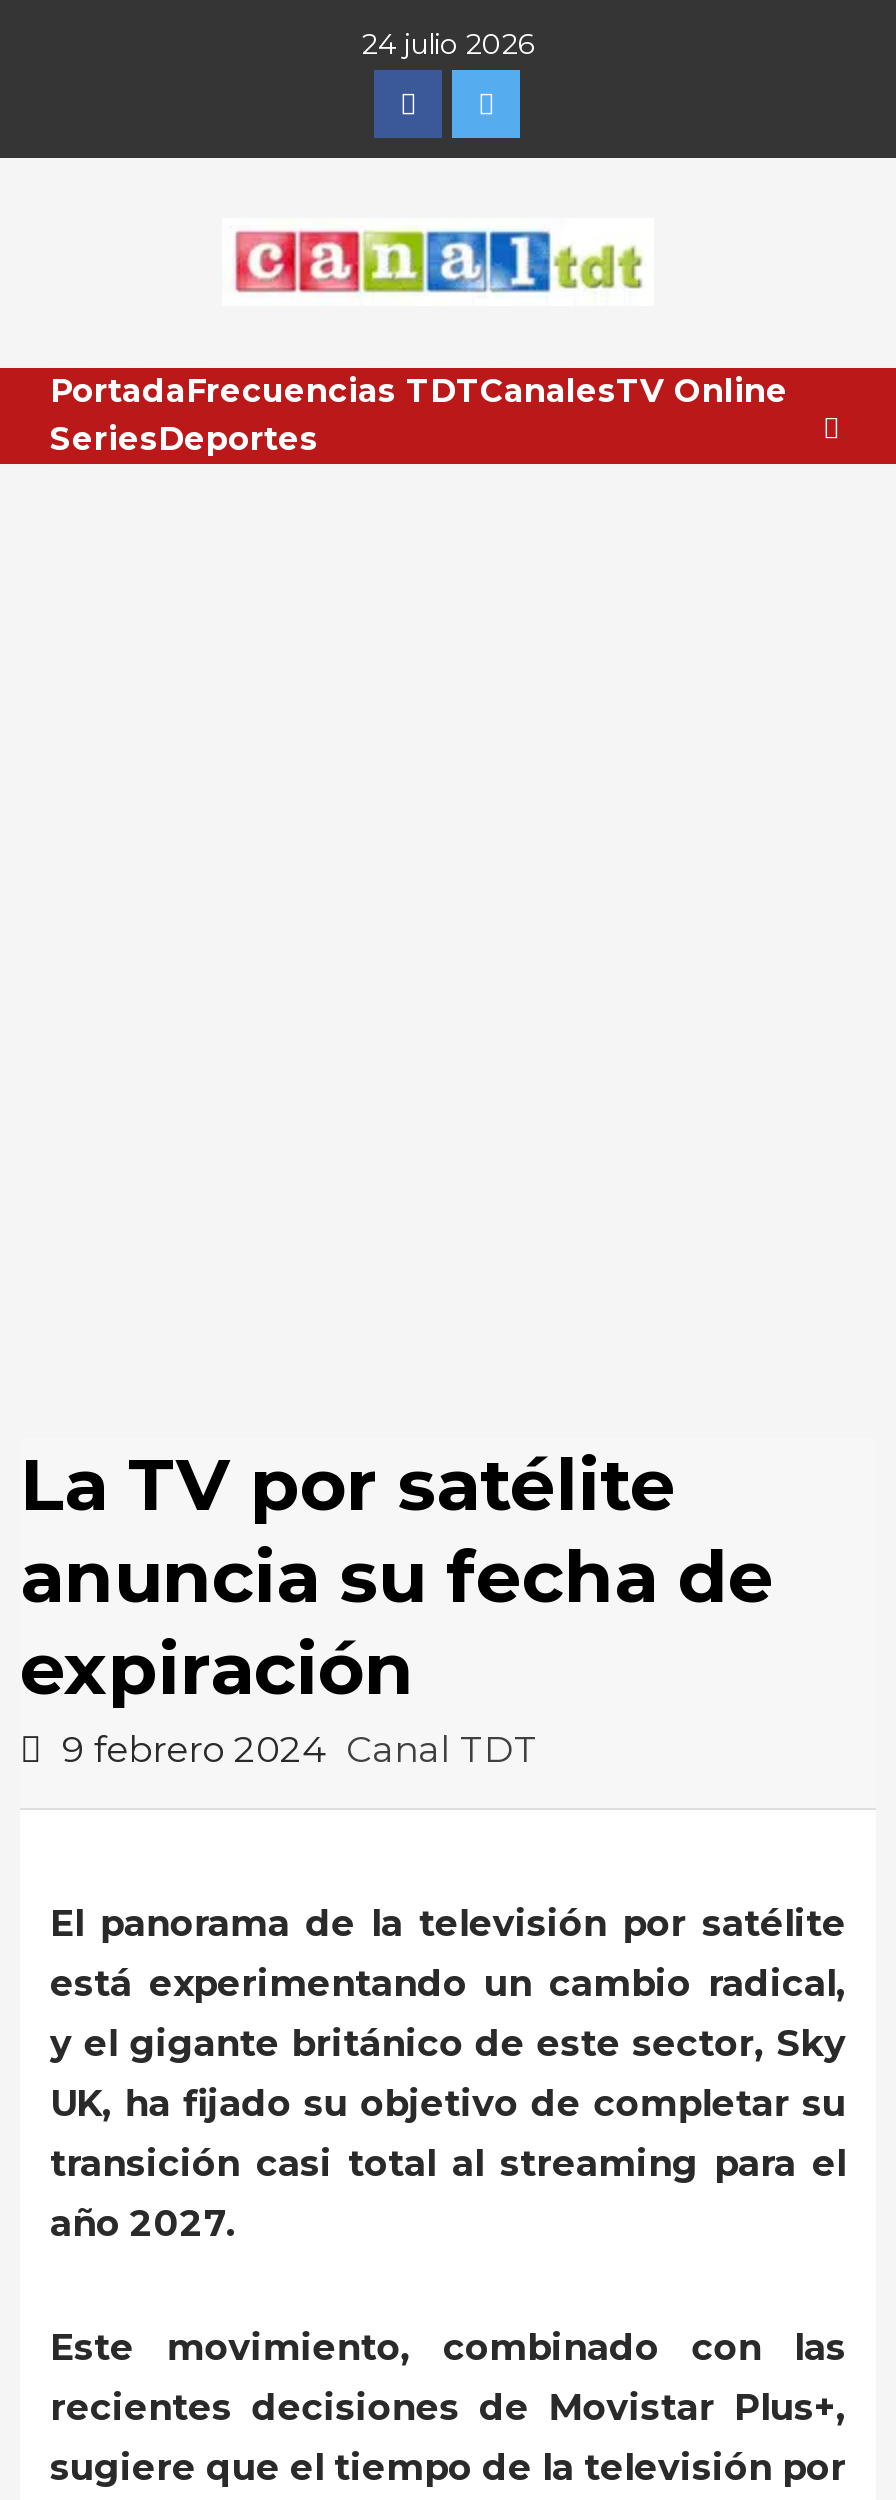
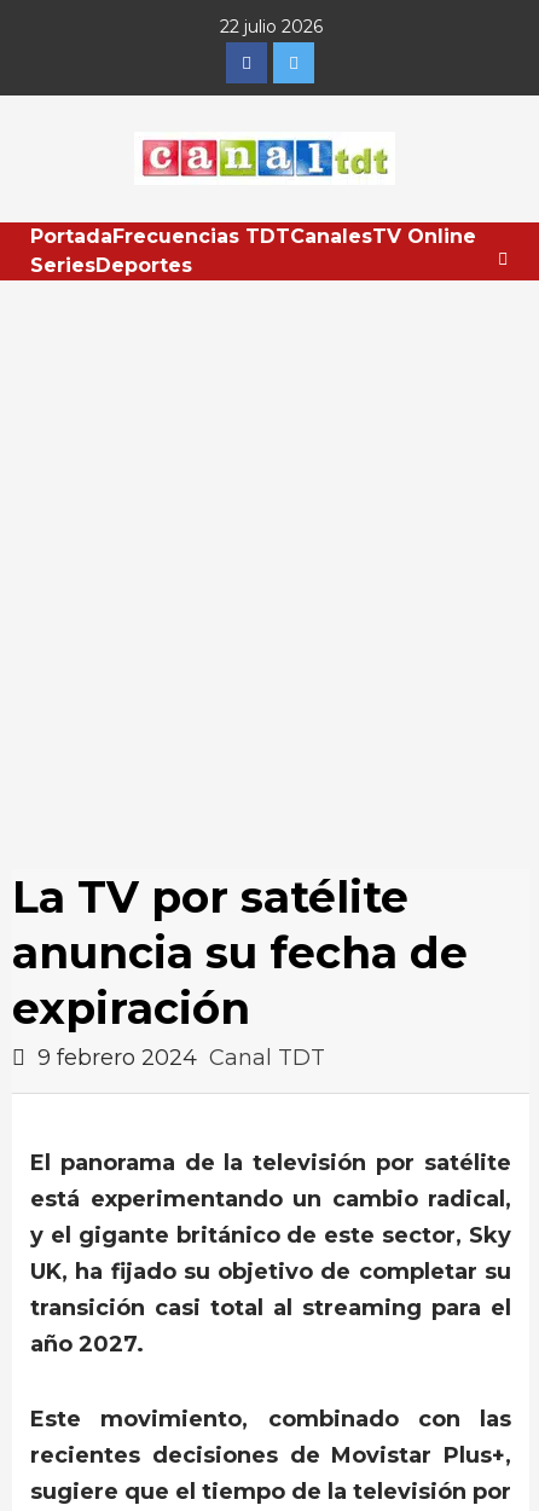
[362,26,534,62] 24 julio 2026 -> [219,16,322,37] 22 julio 2026

